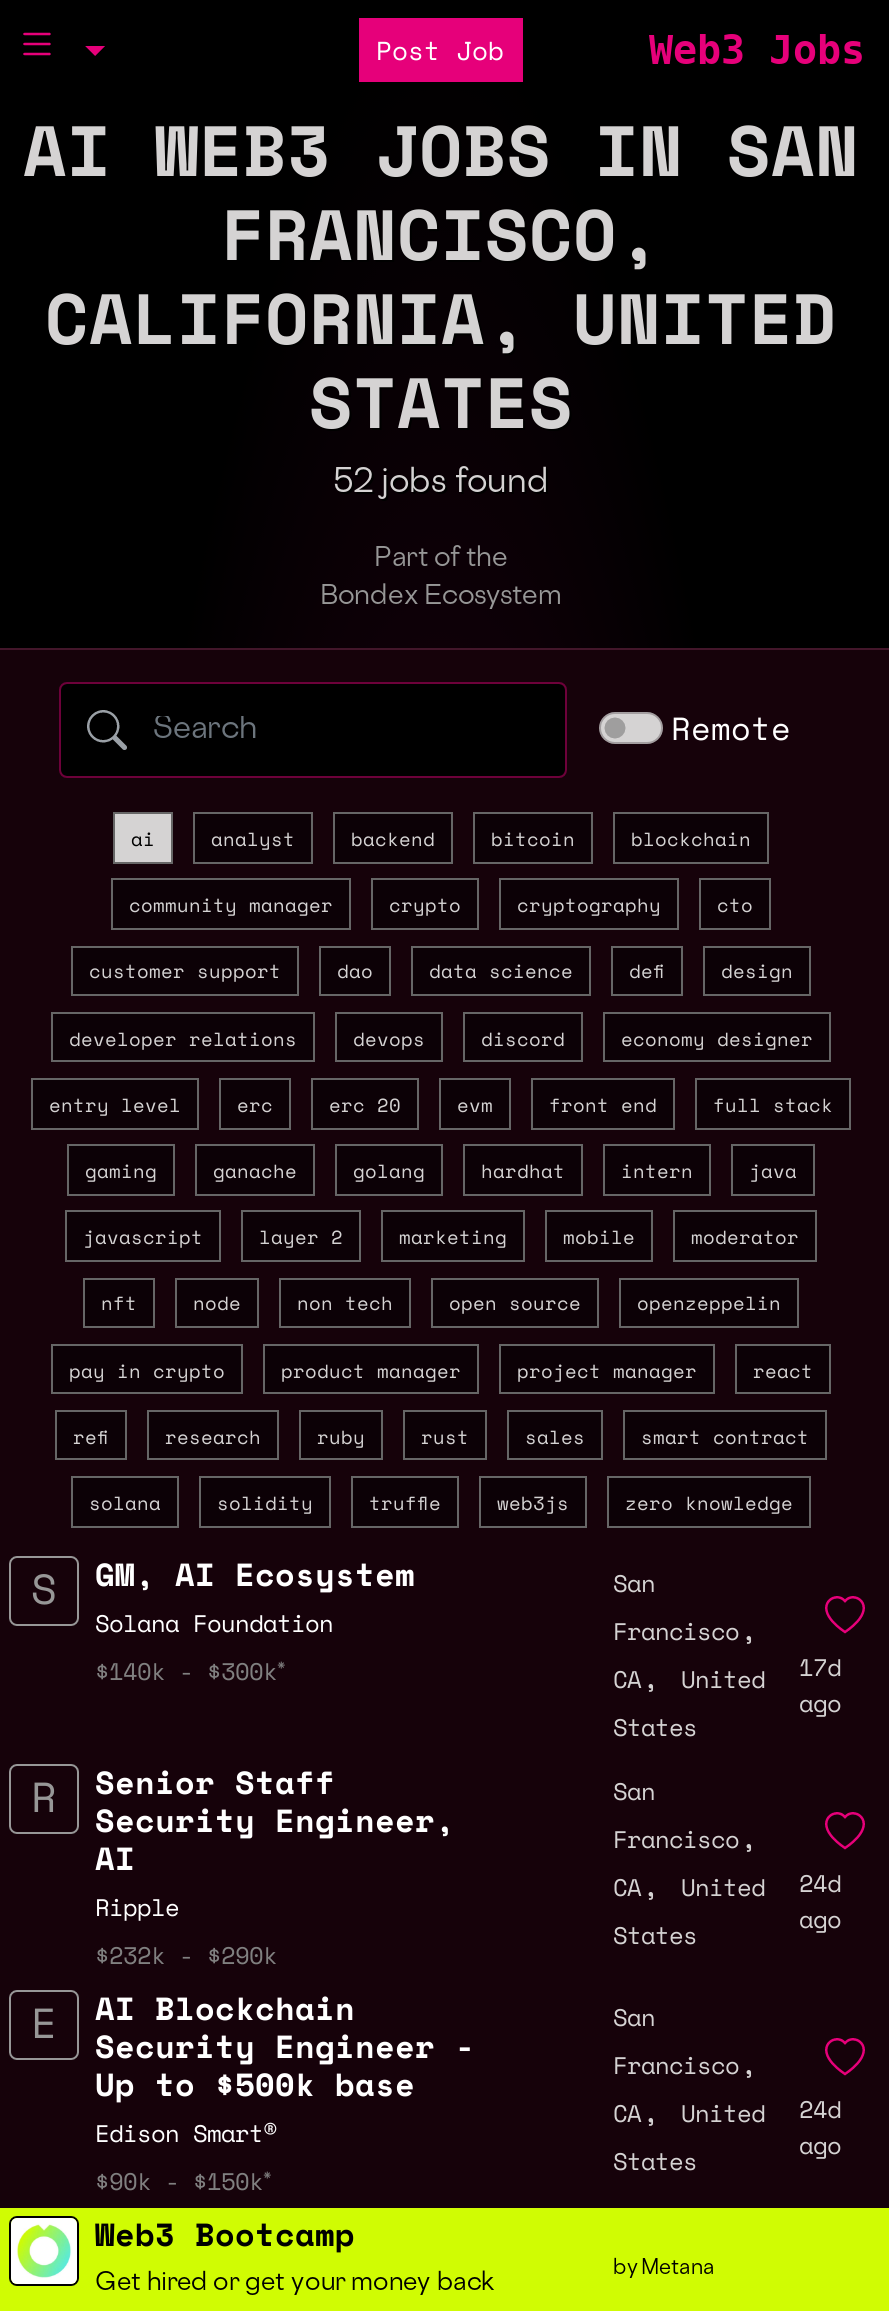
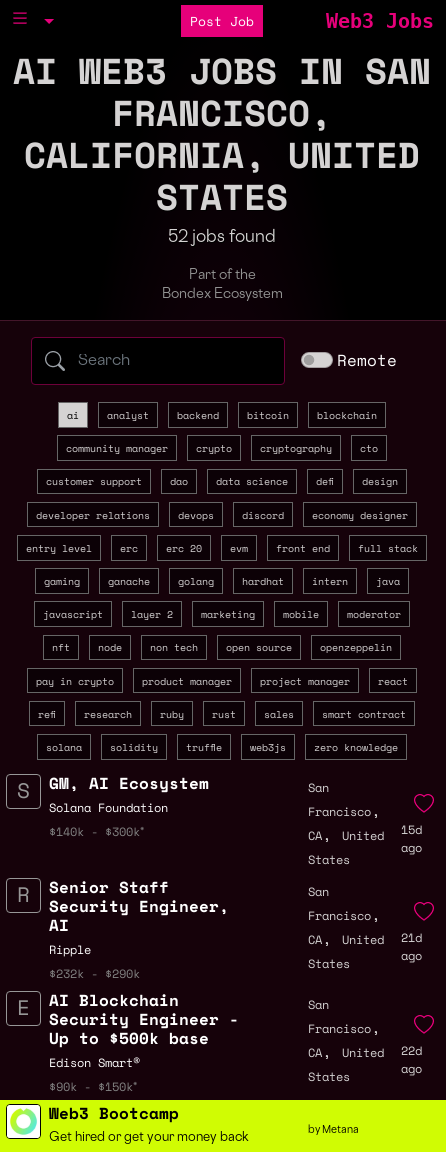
[613,1650,841,1700] CA, United 17d -> [308,821,422,846] CA, United 15d
[613,1860,841,1908] CA, United 24d -> [308,926,422,950] CA, United 21d
[613,2086,841,2134] CA, United 24d -> [308,1039,422,1063] CA, United 22d

